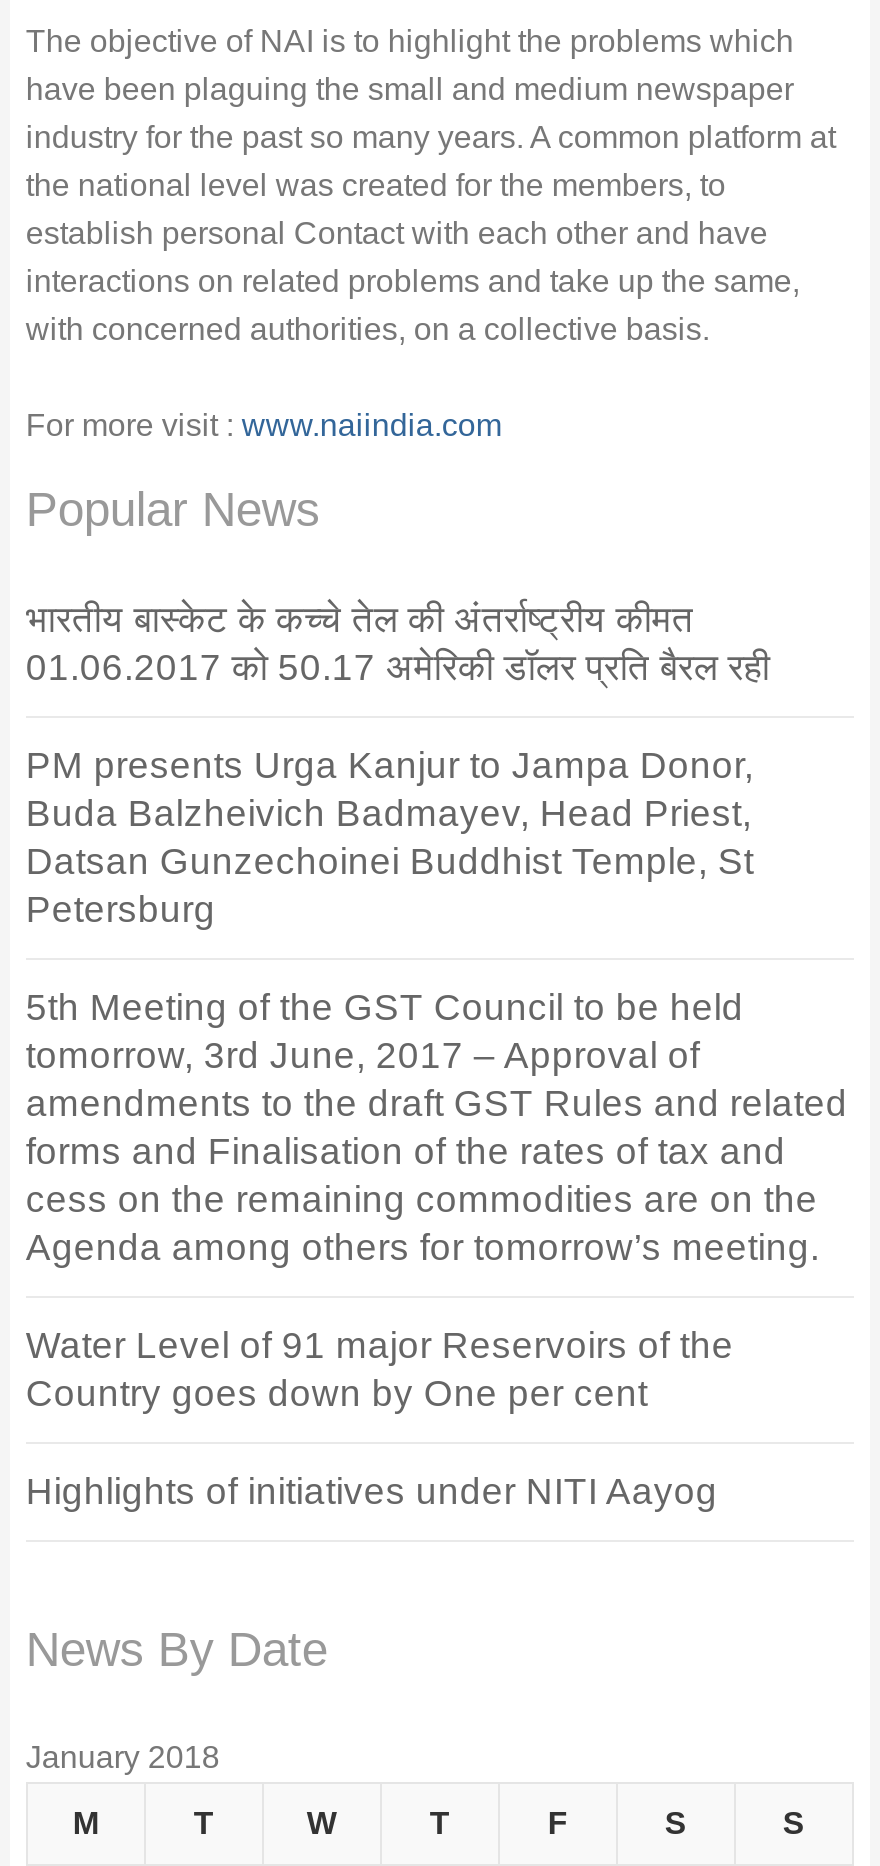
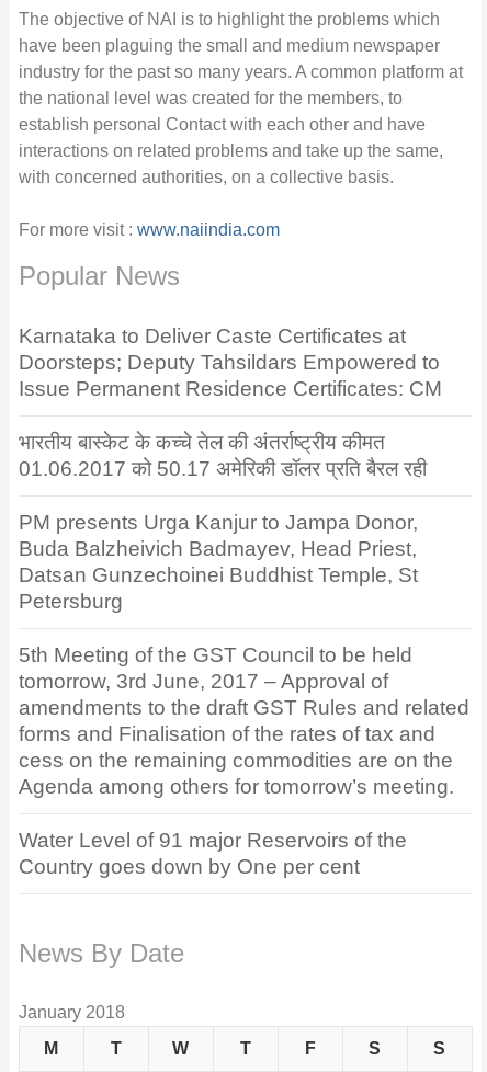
none -> [19,325,442,400] Karnataka to Deliver Caste Certificates at | Doorsteps; Deputy Tahsildars Empowered to | Issue Permanent Residence Certificates: CM
moved [26,599,848,1415] -> [19,431,469,878]: भारतीय बास्केट के कच्चे तेल की अंतर्राष्ट्रीय कीमत | 01.06.2017 को 50.17 अमेरिकी डॉलर प्रति बैरल रही | PM presents Urga Kanjur to Jampa Donor, | ... | Water Level of 91 major Reservoirs of the | Country goes down by One per cent
[26,1471,718,1513] Highlights of initiatives under NITI Aayog -> none

